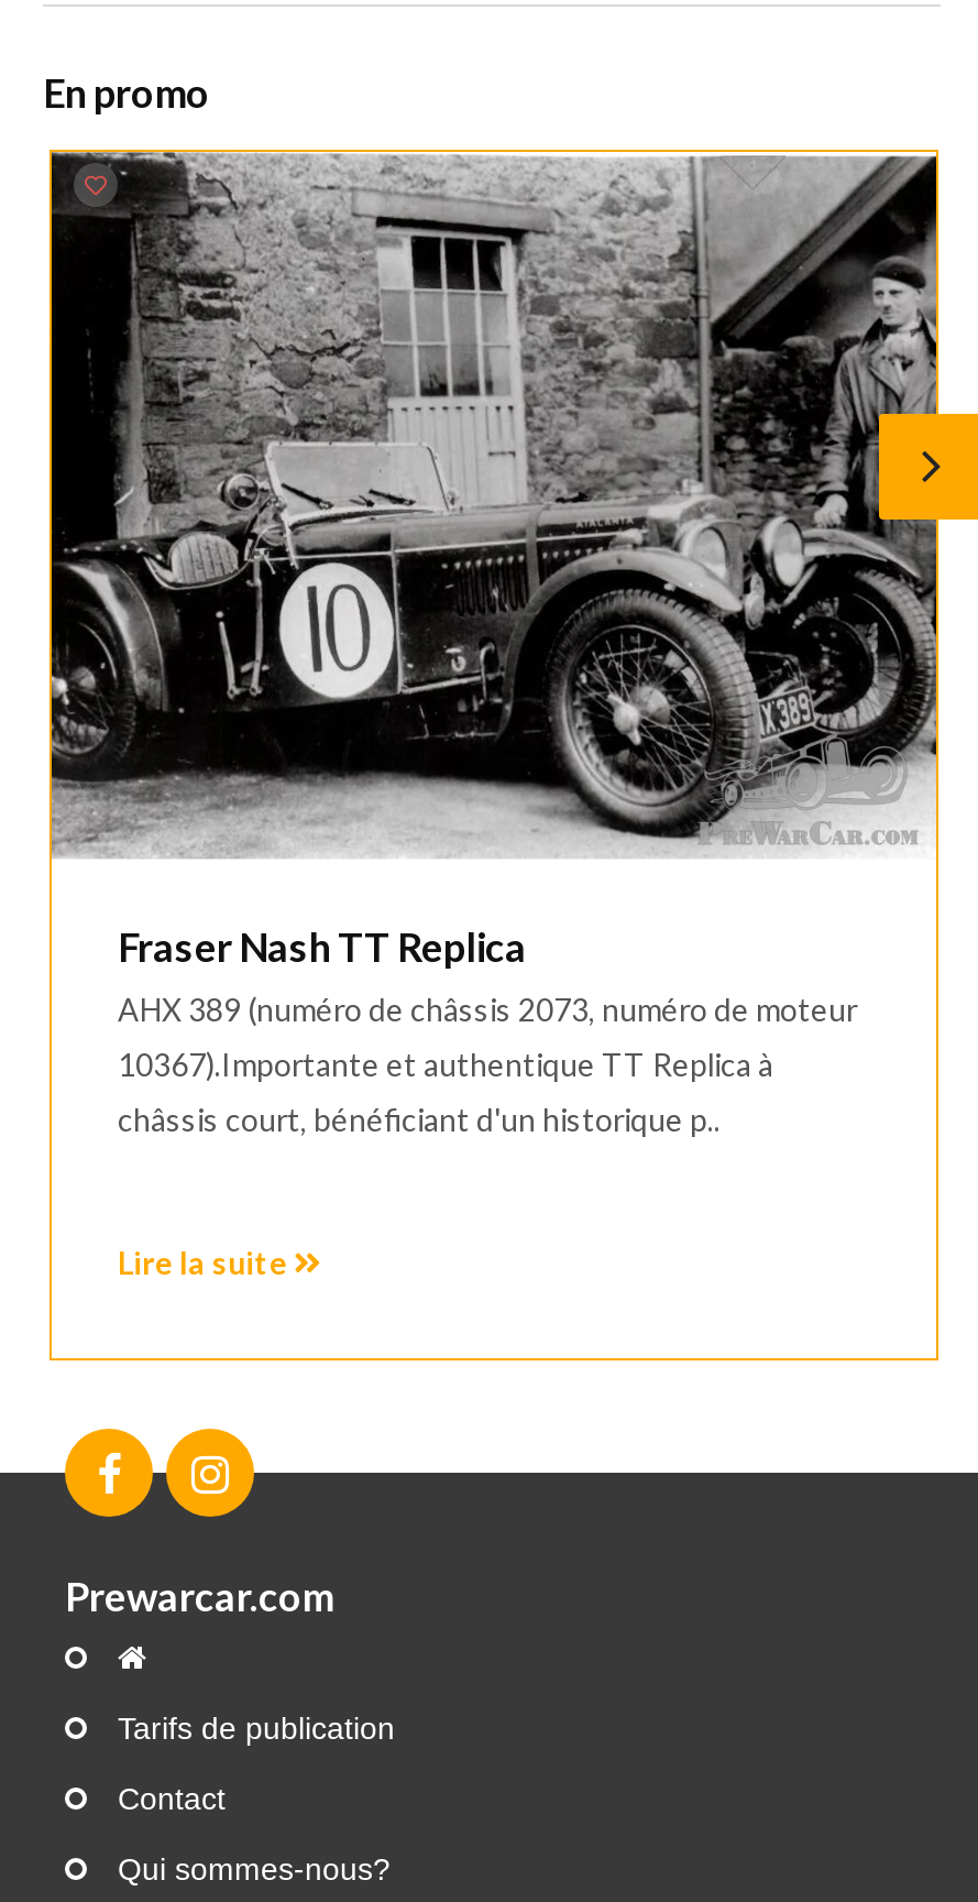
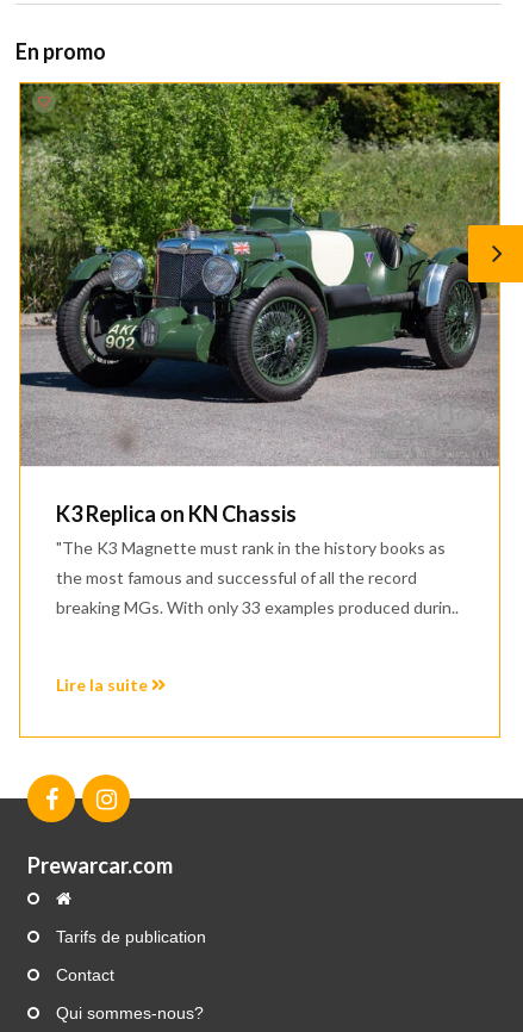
[50,150,938,1027] [image] | Fraser Nash TT Replica | AHX 389 (numéro de châssis 2073, numéro de moteur -> [19,82,500,557] [image] | K3 Replica on KN Chassis | "The K3 Magnette must rank in the history books as
[118,1045,773,1082] 10367).Importante et authentique TT Replica à -> [56,567,417,587] the most famous and successful of all the record
[118,1100,721,1137] châssis court, bénéficiant d'un historique p.. -> [56,597,459,617] breaking MGs. With only 33 examples produced durin..

